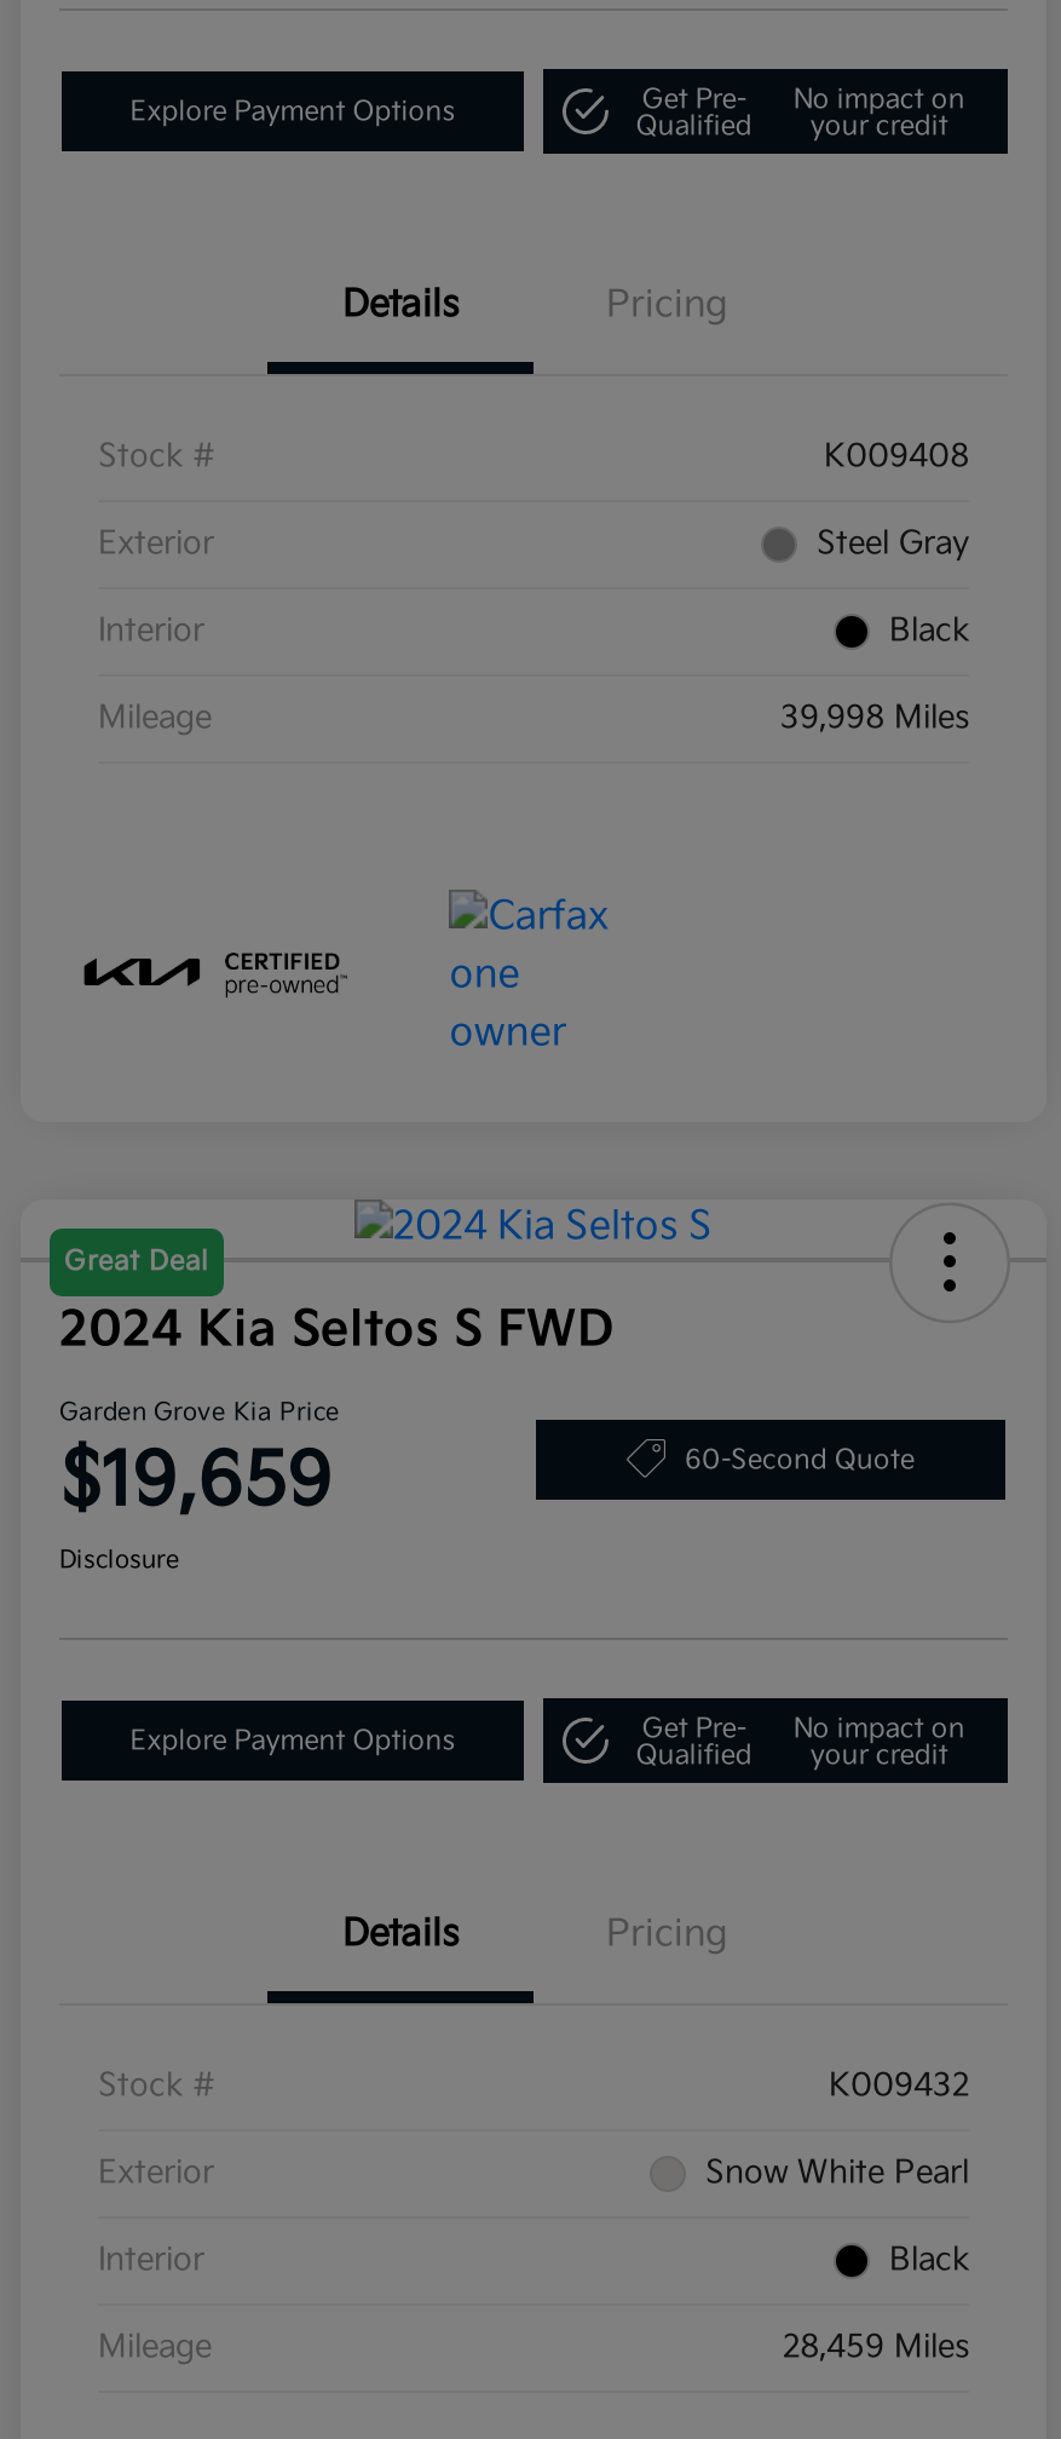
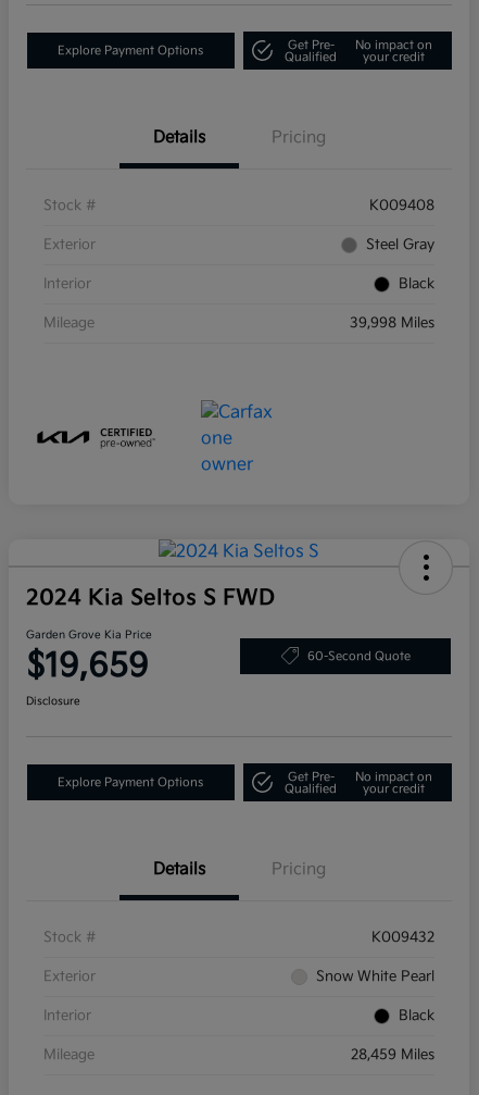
[64,1246,209,1277] Great Deal -> none

